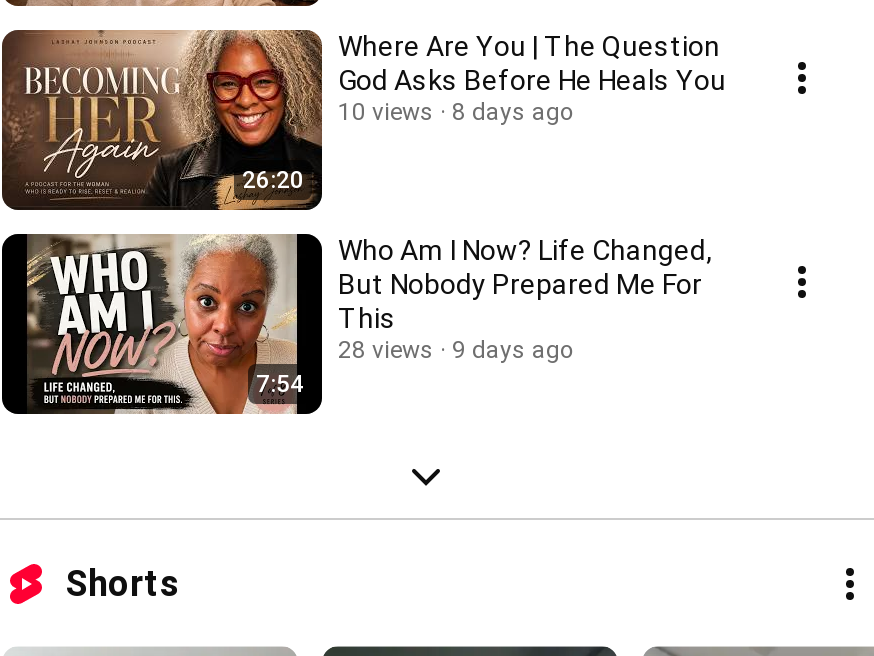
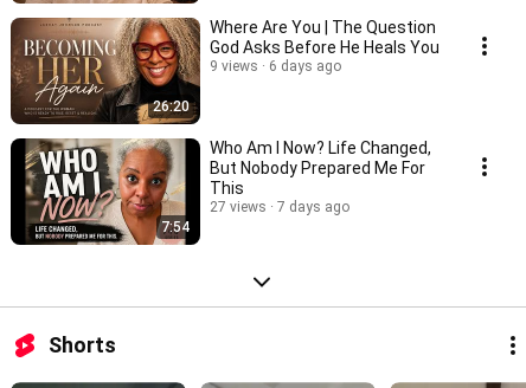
[338,98,434,126] 10 views -> [210,58,258,75] 9 views
[452,98,574,126] 8 days ago -> [269,58,341,75] 6 days ago
[338,336,434,364] 28 views -> [210,199,267,215] 27 views
[452,336,574,364] 9 days ago -> [277,199,349,215] 7 days ago

